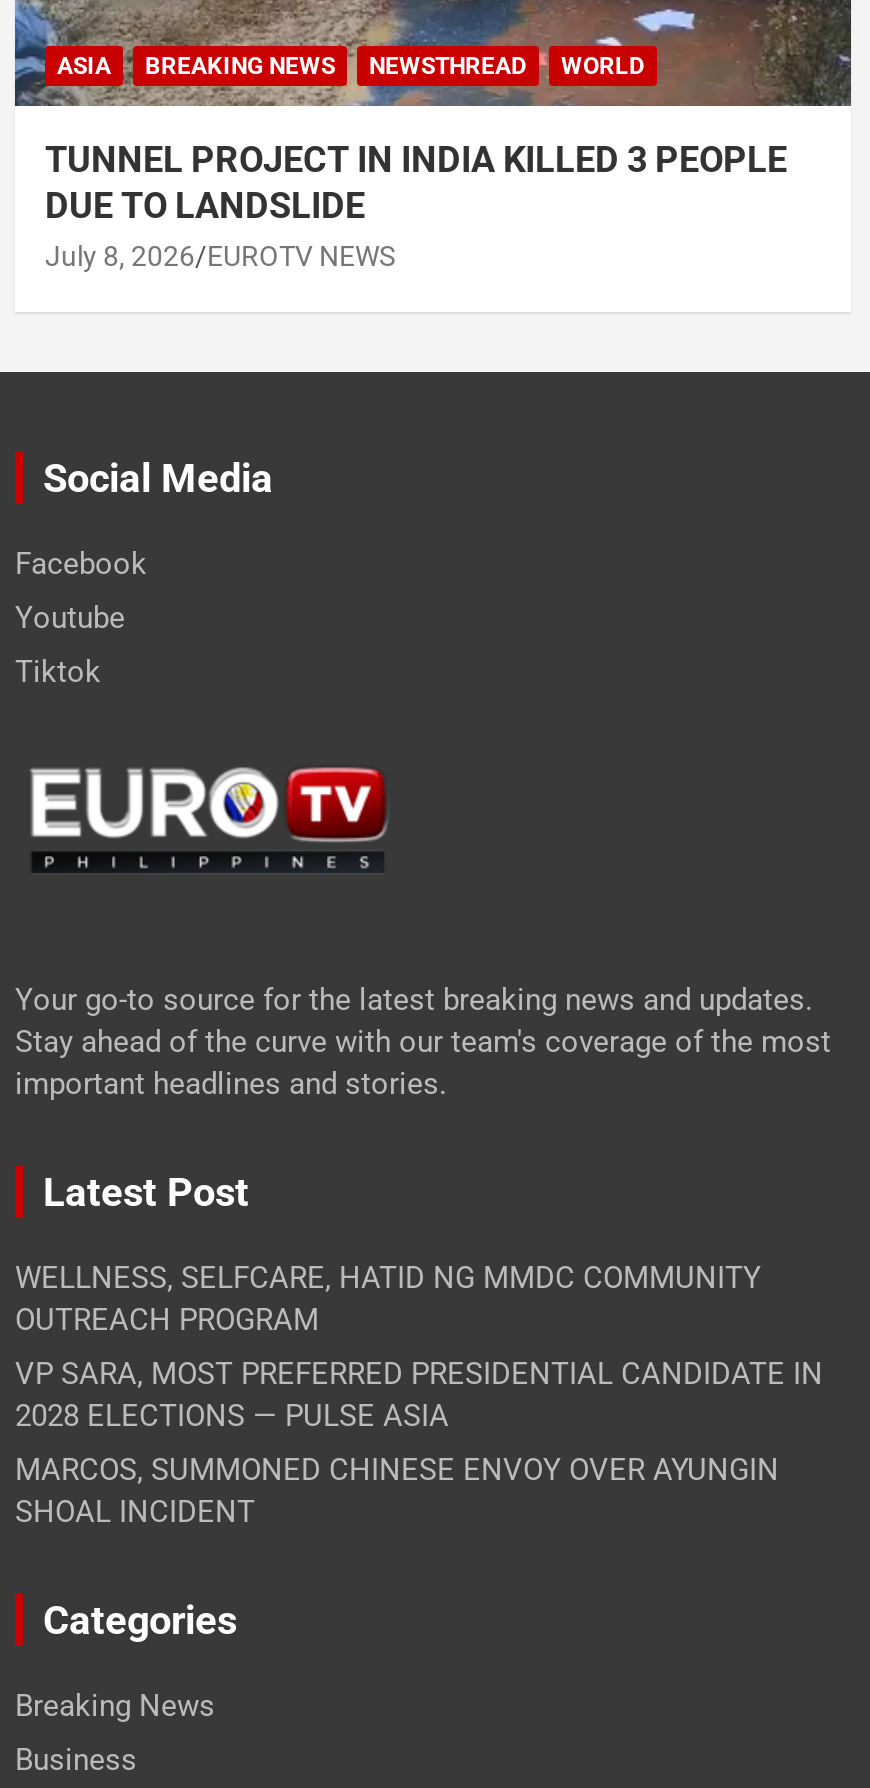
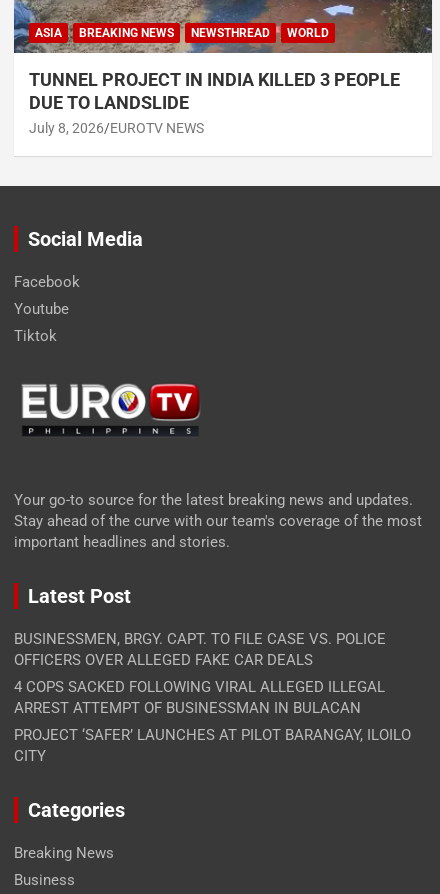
[15,1260,761,1338] WELLNESS, SELFCARE, HATID NG MMDC COMMUNITY | OUTREACH PROGRAM -> [14,630,386,669] BUSINESSMEN, BRGY. CAPT. TO FILE CASE VS. POLICE | OFFICERS OVER ALLEGED FAKE CAR DEALS
[15,1356,823,1434] VP SARA, MOST PREFERRED PRESIDENTIAL CANDIDATE IN | 2028 ELECTIONS — PULSE ASIA -> [14,678,385,717] 4 COPS SACKED FOLLOWING VIRAL ALLEGED ILLEGAL | ARREST ATTEMPT OF BUSINESSMAN IN BULACAN
[15,1452,779,1530] MARCOS, SUMMONED CHINESE ENVOY OVER AYUNGIN | SHOAL INCIDENT -> [14,726,411,765] PROJECT ‘SAFER’ LAUNCHES AT PILOT BARANGAY, ILOILO | CITY

